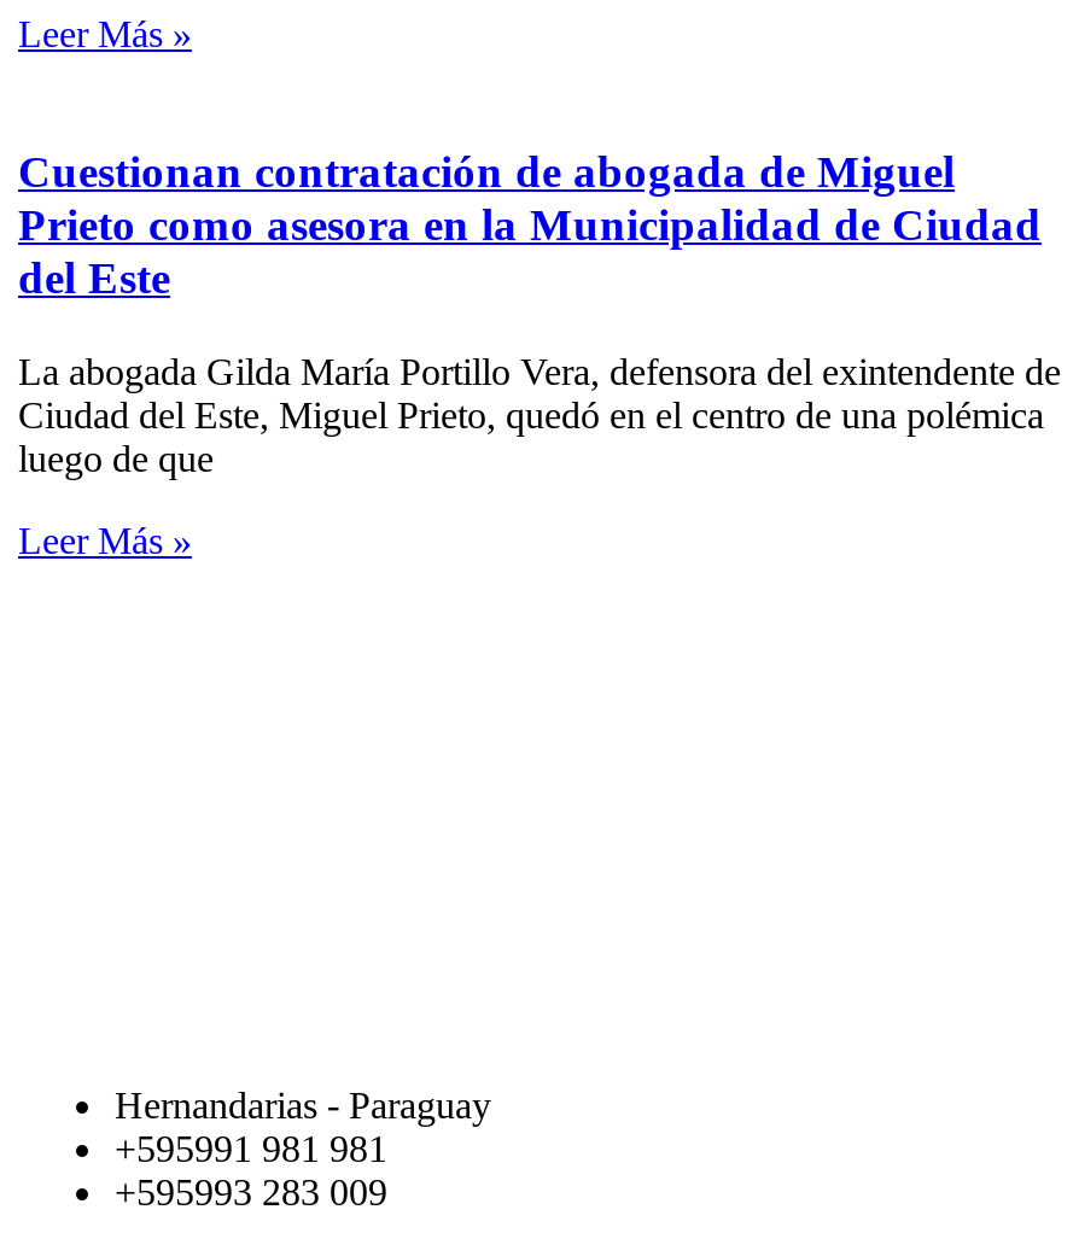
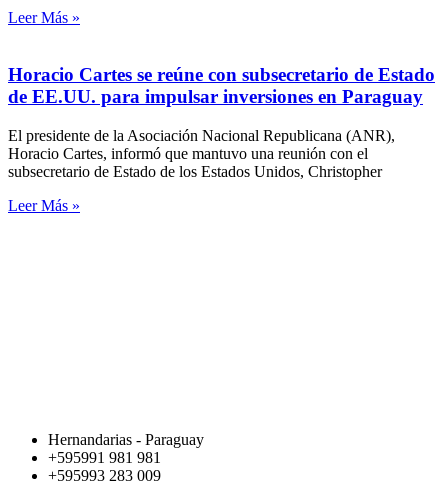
[18,146,1042,303] Cuestionan contratación de abogada de Miguel | Prieto como asesora en la Municipalidad de Ciudad | del Este -> [8,64,435,107] Horacio Cartes se reúne con subsecretario de Estado | de EE.UU. para impulsar inversiones en Paraguay
[18,351,1061,478] La abogada Gilda María Portillo Vera, defensora del exintendente de | Ciudad del Este, Miguel Prieto, quedó en el centro de una polémica | luego de que -> [8,127,395,180] El presidente de la Asociación Nacional Republicana (ANR), | Horacio Cartes, informó que mantuvo una reunión con el | subsecretario de Estado de los Estados Unidos, Christopher

